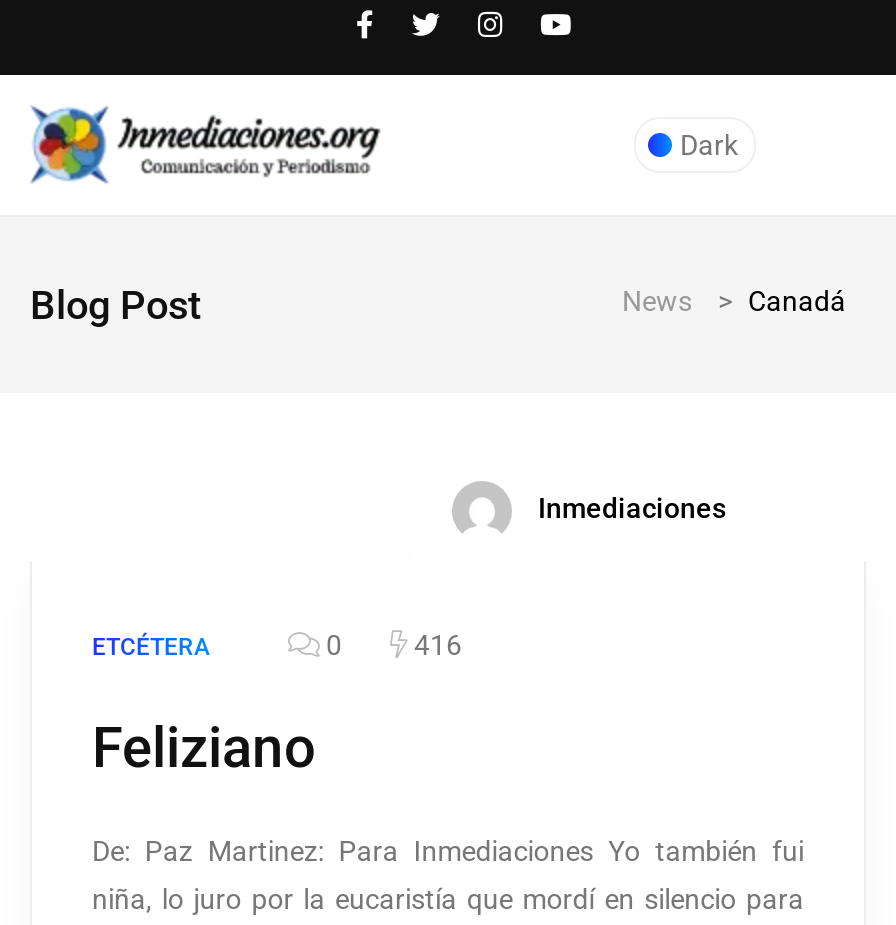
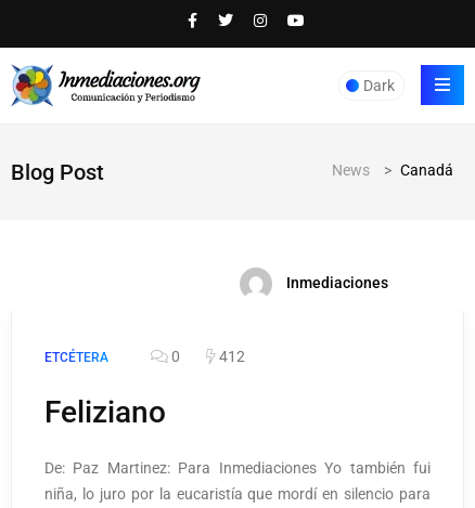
none -> [420,64,465,106] [image]
[408,629,462,661] 416 -> [216,348,245,365] 412

